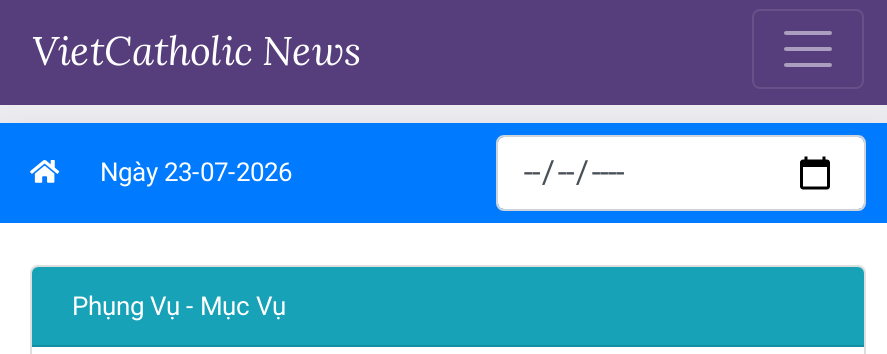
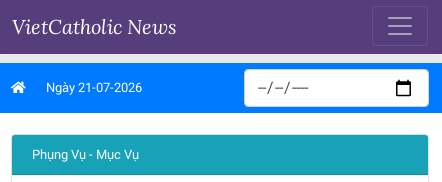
[100,157,292,187] Ngày 23-07-2026 -> [46,80,142,95] Ngày 21-07-2026

